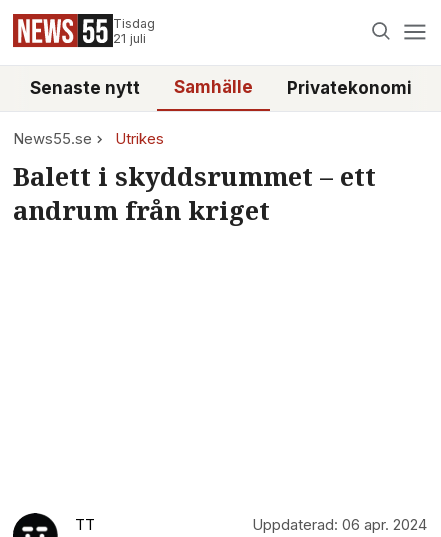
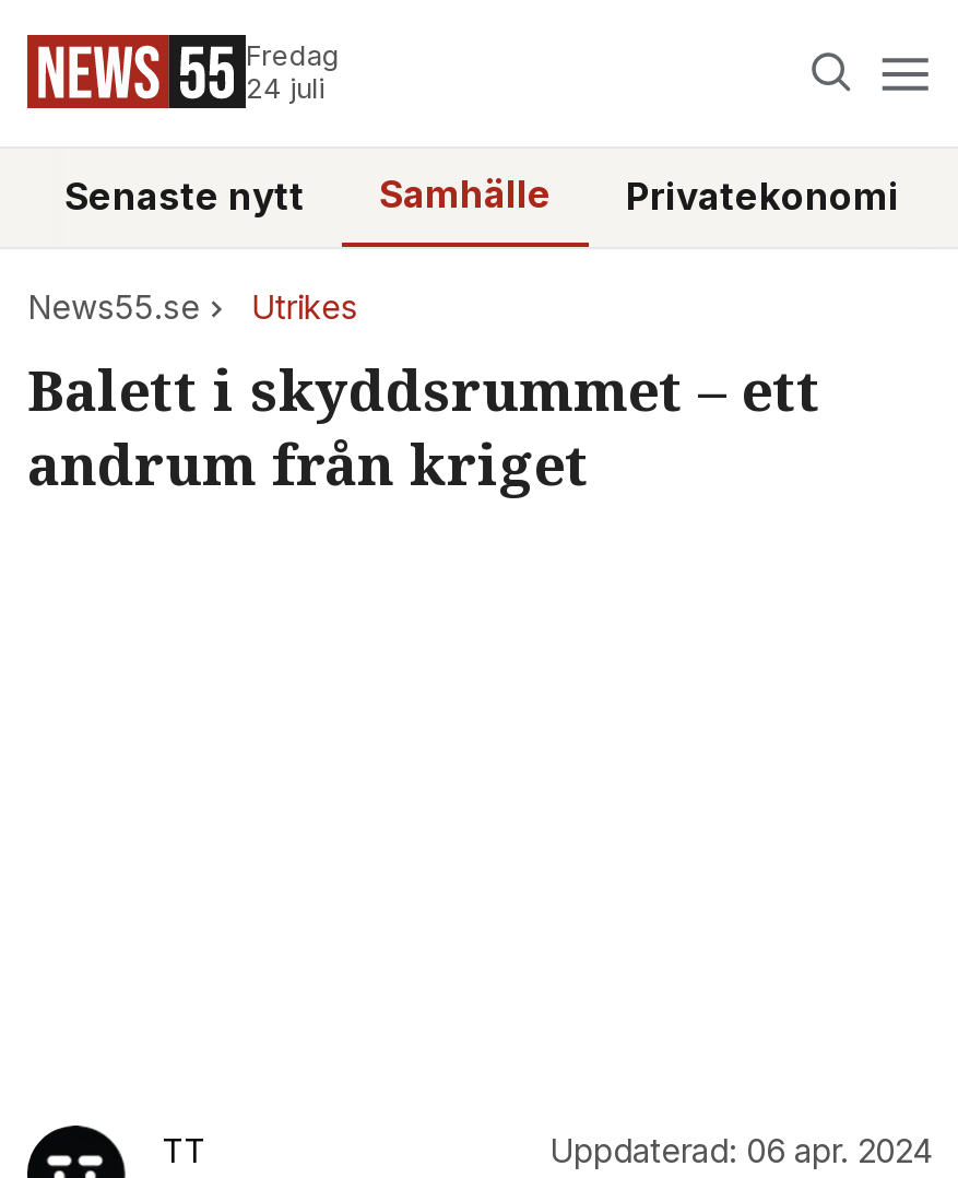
[113,16,155,46] Tisdag | 21 juli -> [246,39,340,105] Fredag | 24 juli

